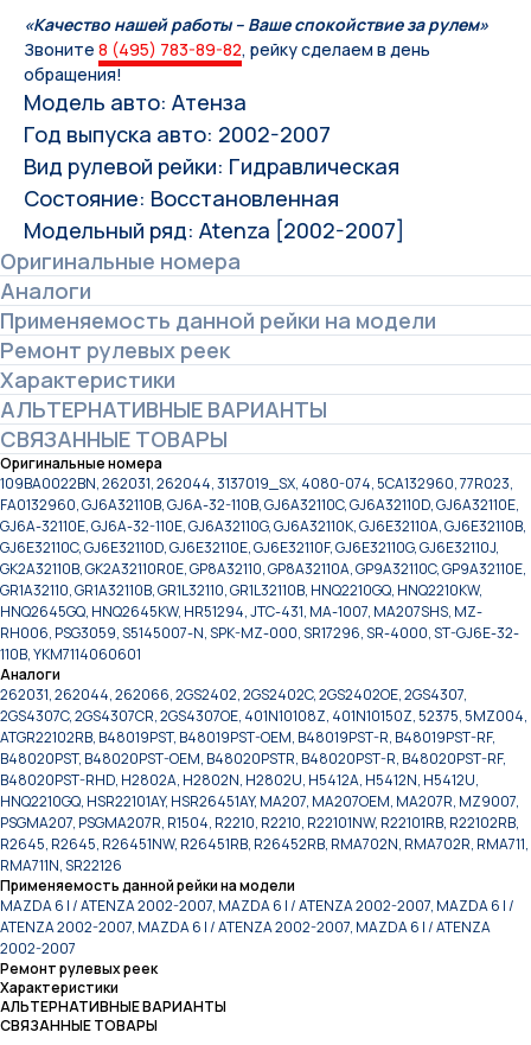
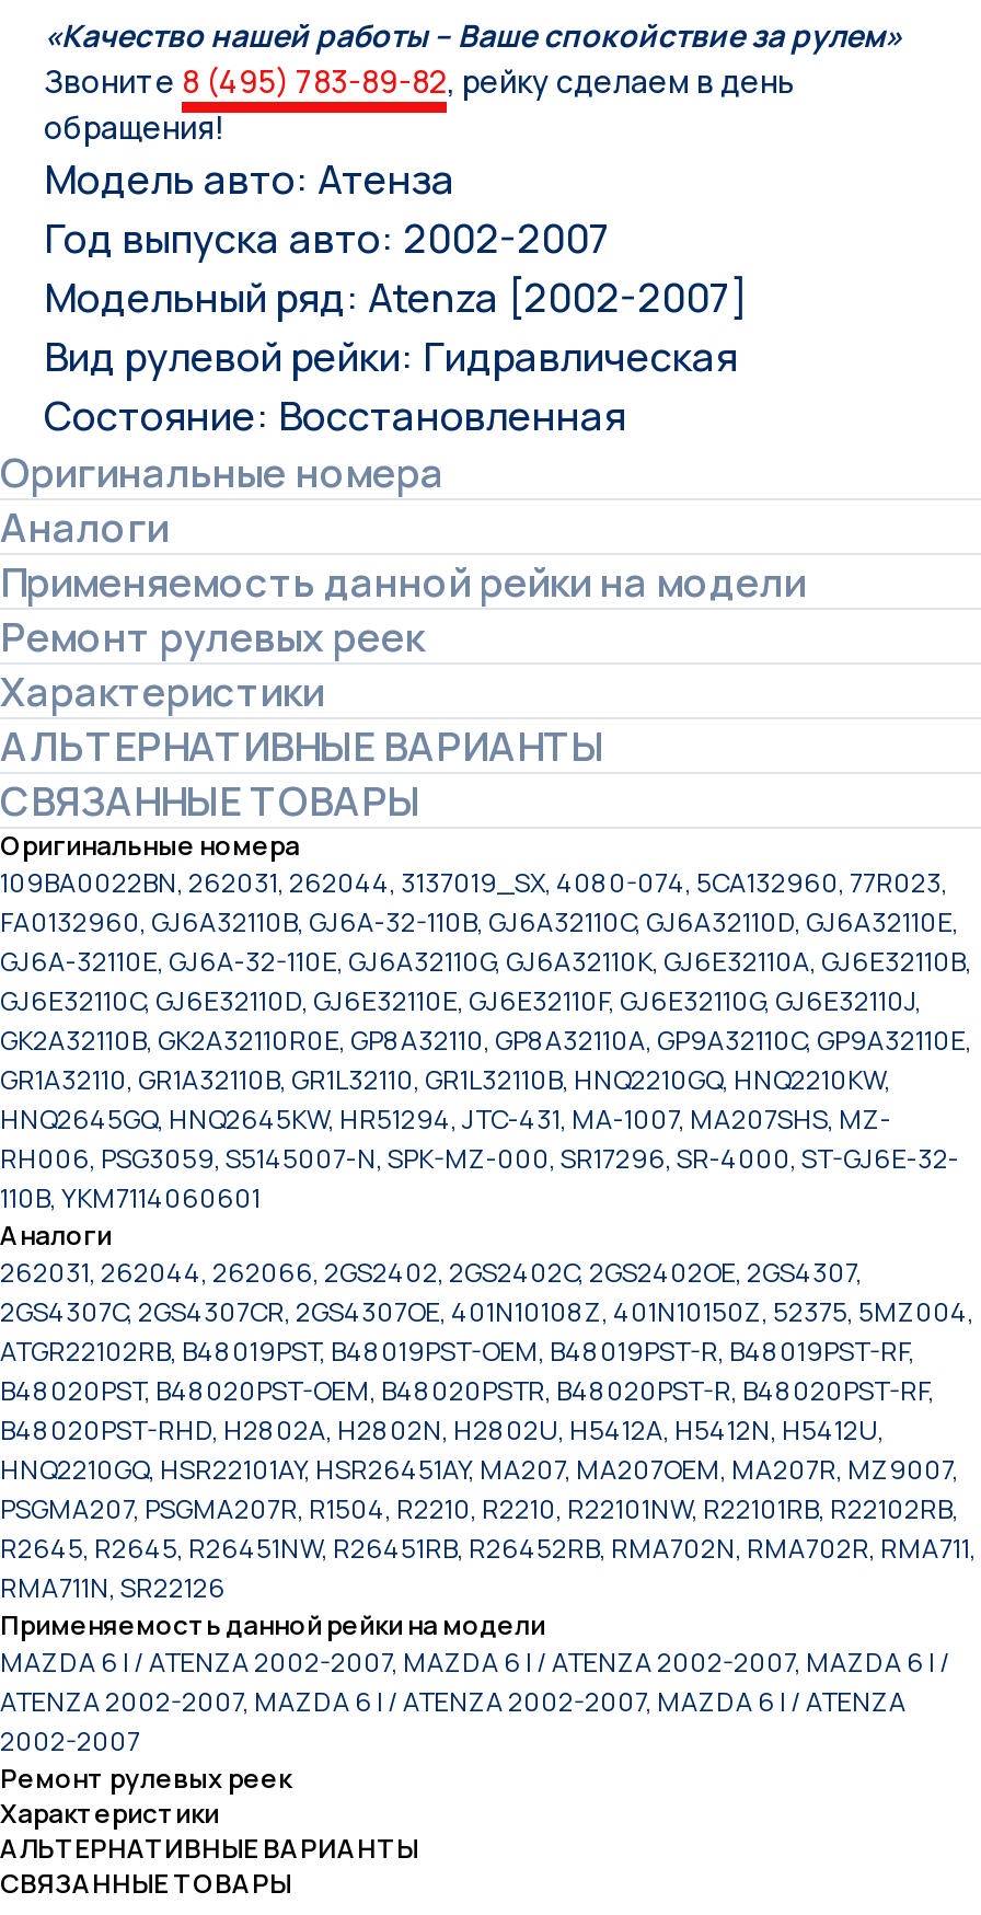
moved [24,152,399,212] -> [44,330,738,441]: Вид рулевой рейки: Гидравлическая | Состояние: Восстановленная
moved [24,216,404,244] -> [44,270,747,323]: Модельный ряд: Atenza [2002-2007]

